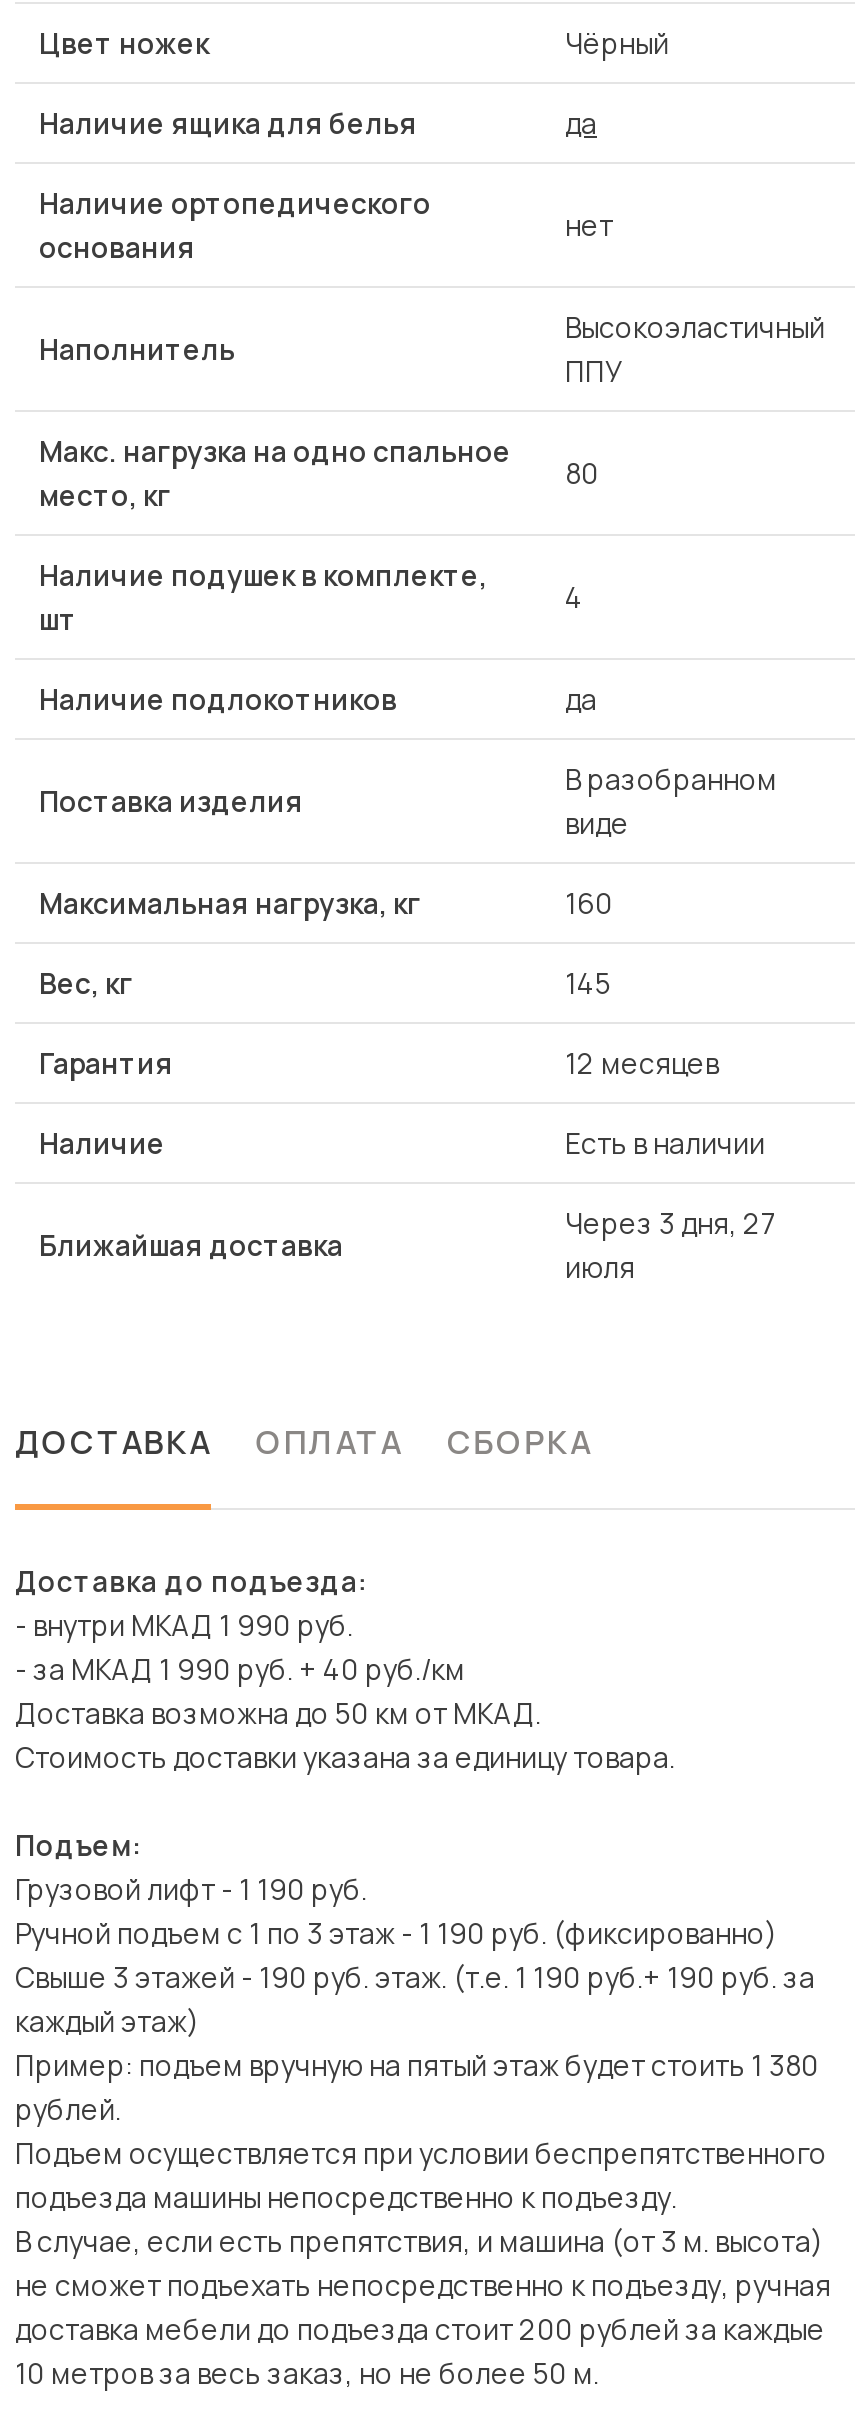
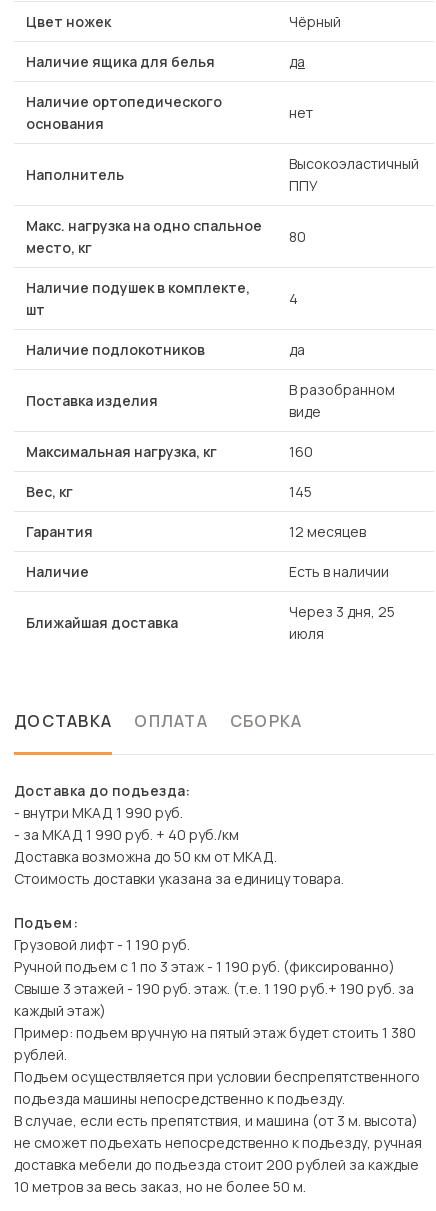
[565,1204,777,1242] Через 3 дня, 27 -> [289,602,395,621] Через 3 дня, 25

